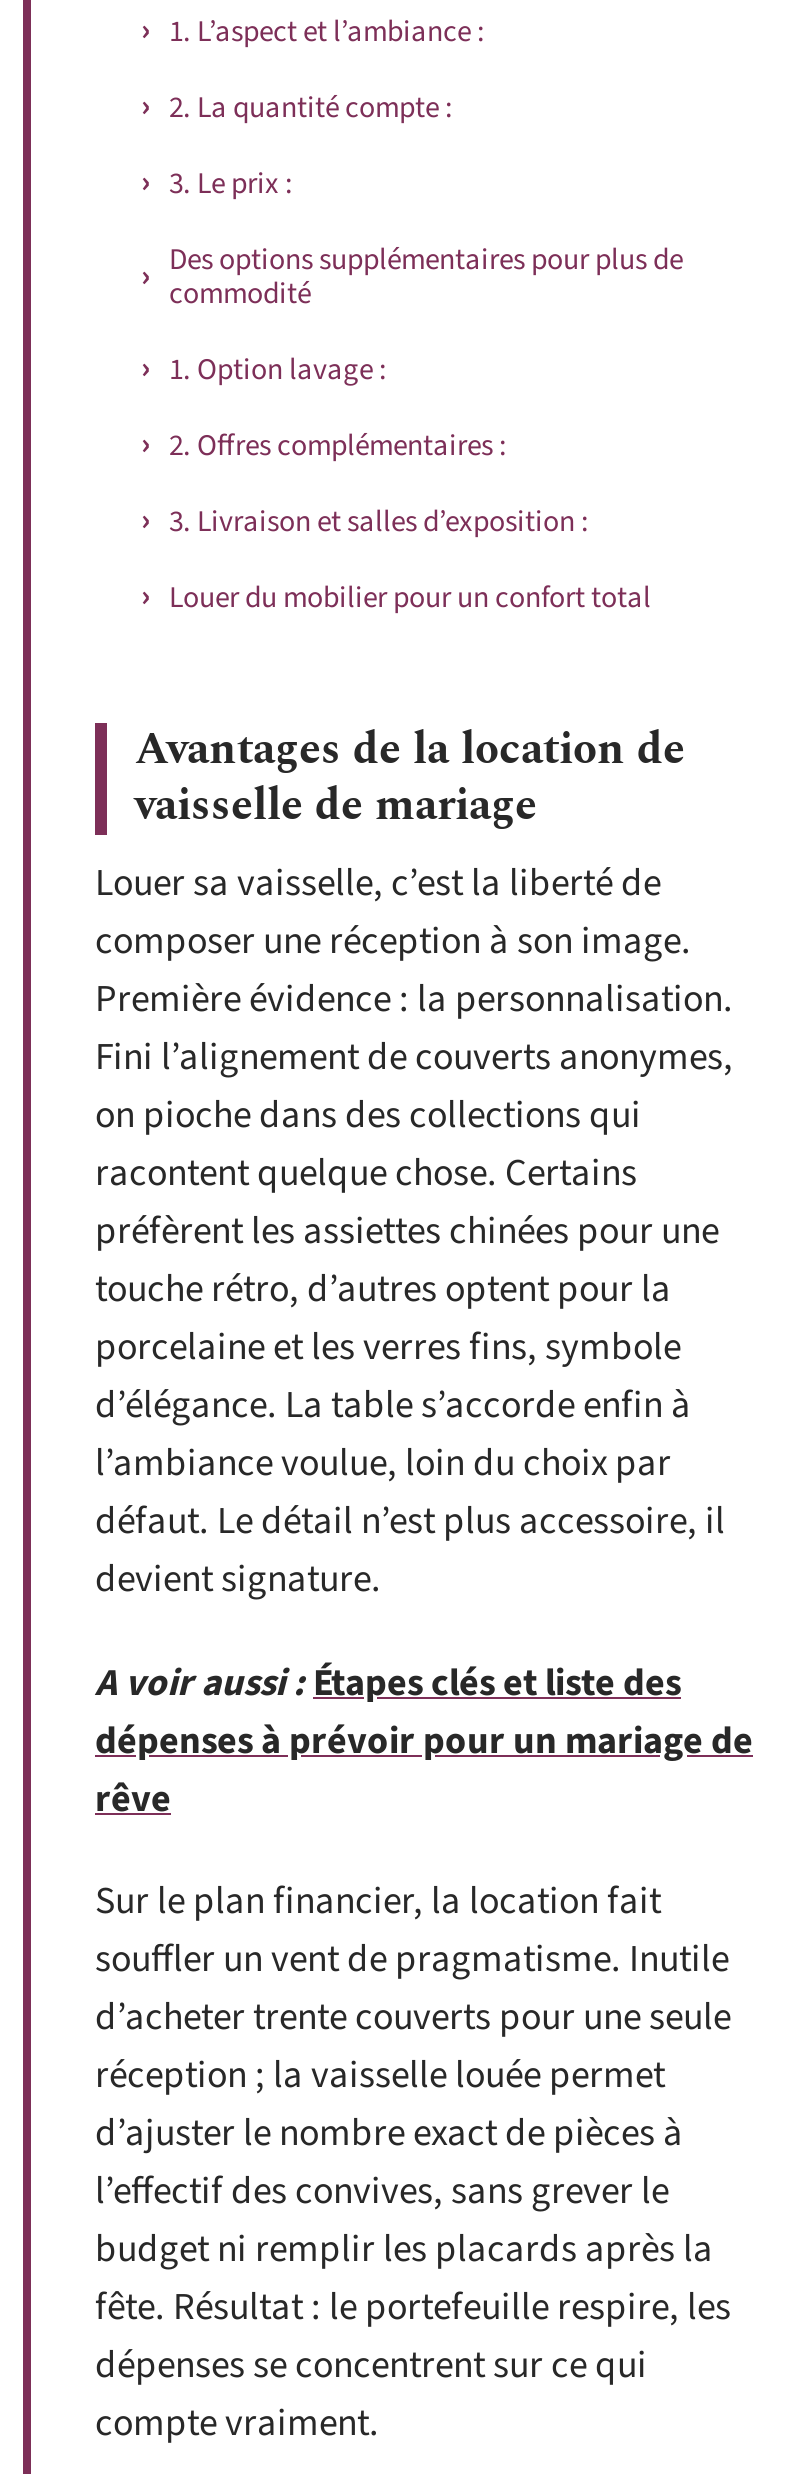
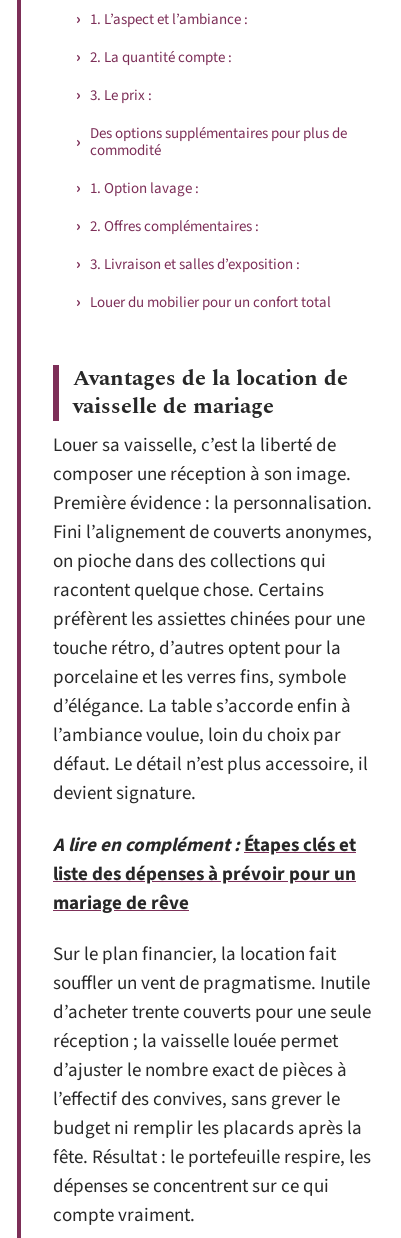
[95,1656,753,1826] A voir aussi : Étapes clés et liste des | dépenses à prévoir pour un mariage de | rêve -> [53,831,356,916] A lire en complément : Étapes clés et | liste des dépenses à prévoir pour un | mariage de rêve

